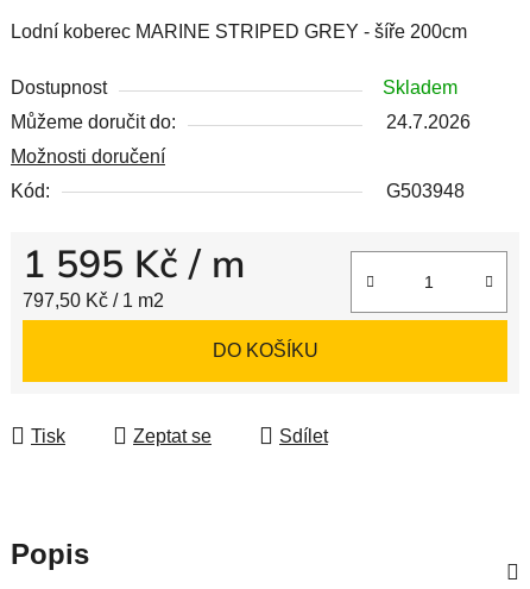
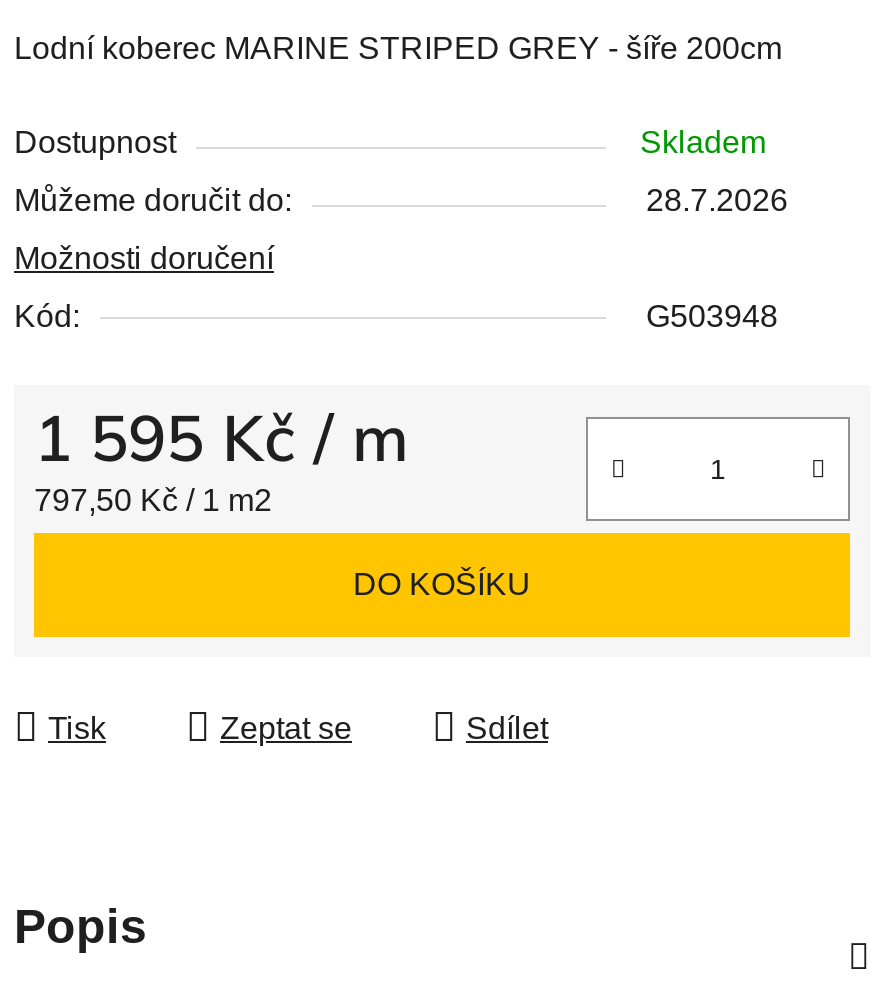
[386,111,471,132] 24.7.2026 -> [646,182,788,216] 28.7.2026

